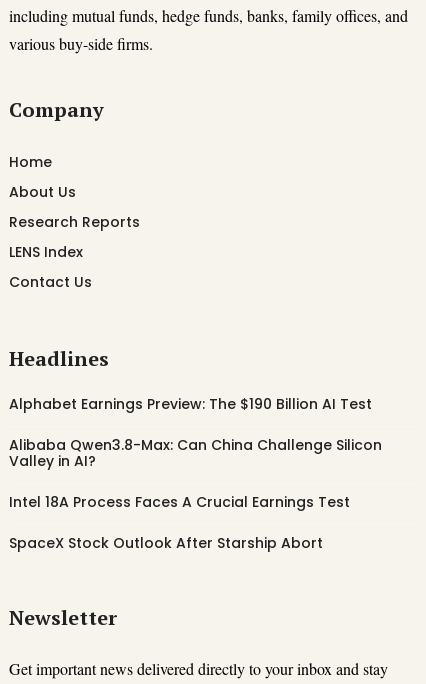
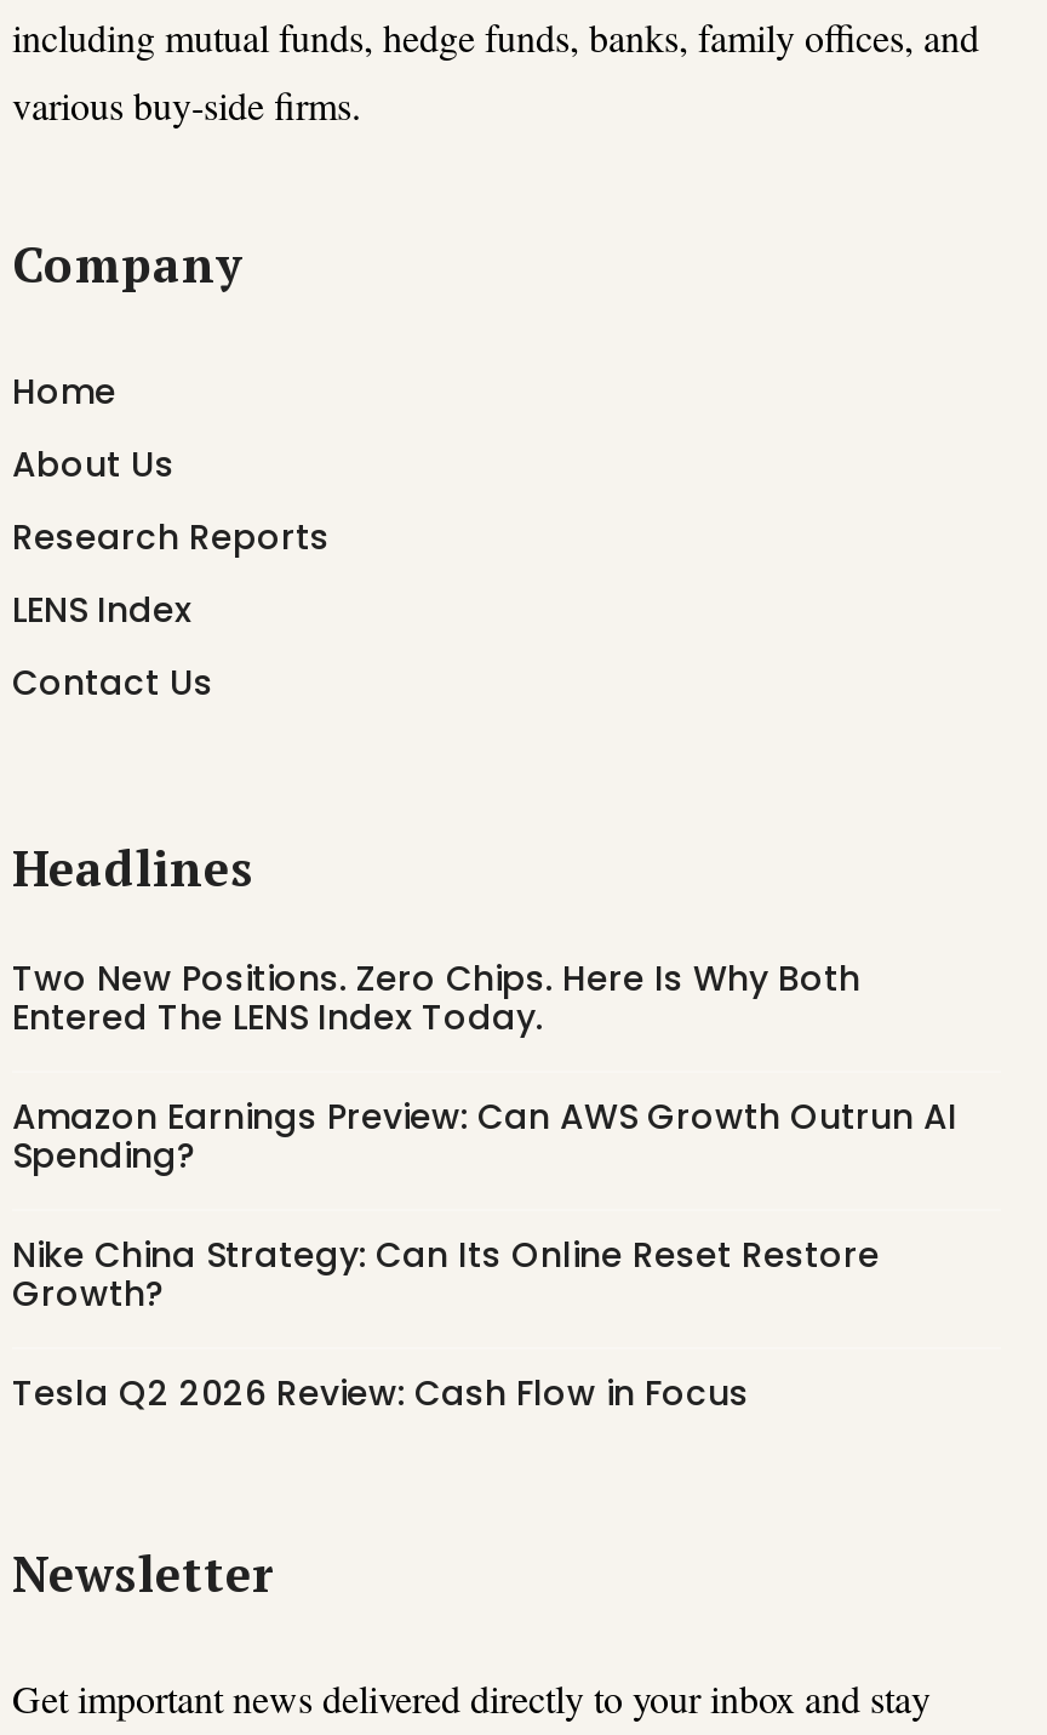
[9,394,372,414] Alphabet Earnings Preview: The $190 Billion AI Test -> [12,954,860,1042] Two New Positions. Zero Chips. Here Is Why Both | Entered The LENS Index Today.
[9,435,382,471] Alibaba Qwen3.8-Max: Can China Challenge Silicon | Valley in AI? -> [12,1093,957,1180] Amazon Earnings Preview: Can AWS Growth Outrun AI | Spending?
[9,492,350,512] Intel 18A Process Faces A Crucial Earnings Test -> [12,1231,880,1318] Nike China Strategy: Can Its Online Reset Restore | Growth?
[9,533,323,553] SpaceX Stock Outlook After Starship Abort -> [12,1369,749,1418] Tesla Q2 2026 Review: Cash Flow in Focus

